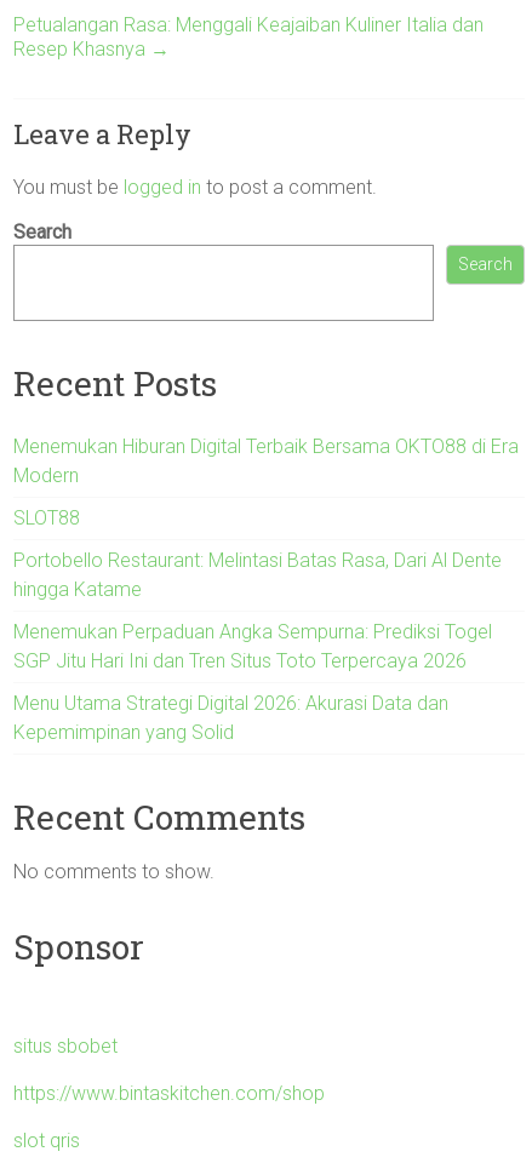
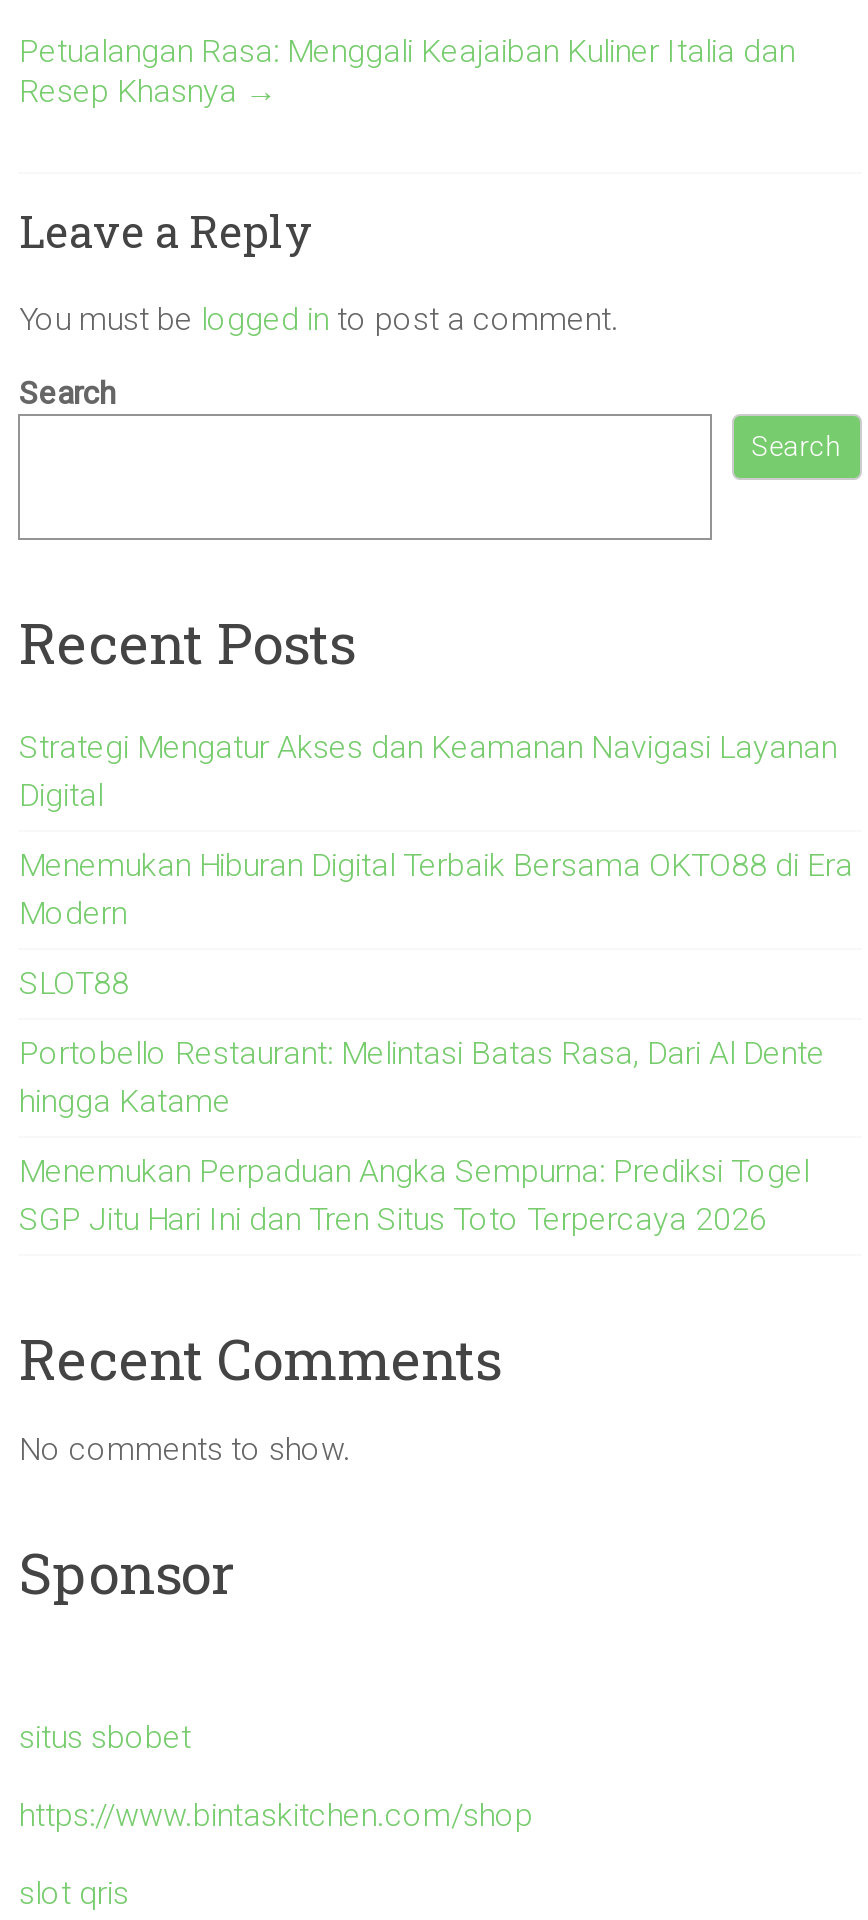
none -> [19,727,837,813] Strategi Mengatur Akses dan Keamanan Navigasi Layanan | Digital
moved [14,434,519,672] -> [19,845,853,1237]: Menemukan Hiburan Digital Terbaik Bersama OKTO88 di Era | Modern | SLOT88 | Portobello Restaurant: Melintasi Batas Rasa, Dari Al Dente | hingga Katame | Menemukan Perpaduan Angka Sempurna: Prediksi Togel | SGP Jitu Hari Ini dan Tren Situs Toto Terpercaya 2026
[14,691,449,743] Menu Utama Strategi Digital 2026: Akurasi Data dan | Kepemimpinan yang Solid -> none

